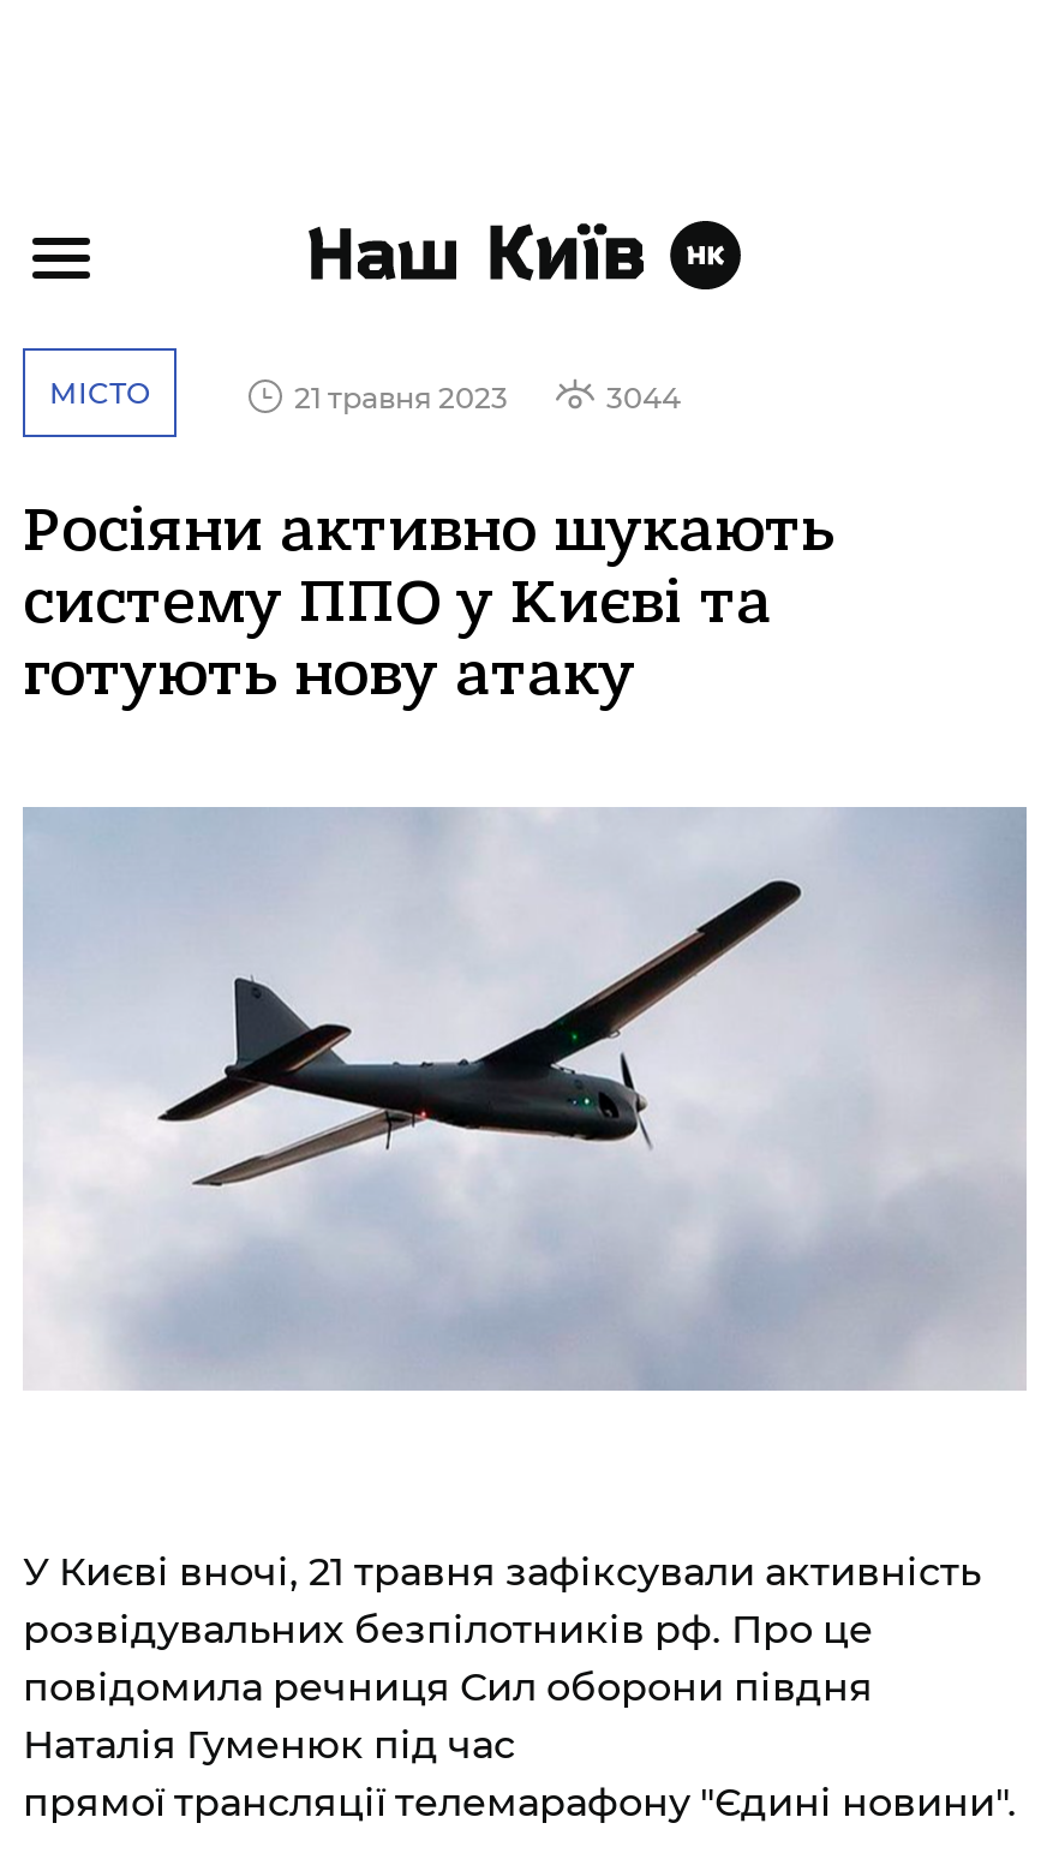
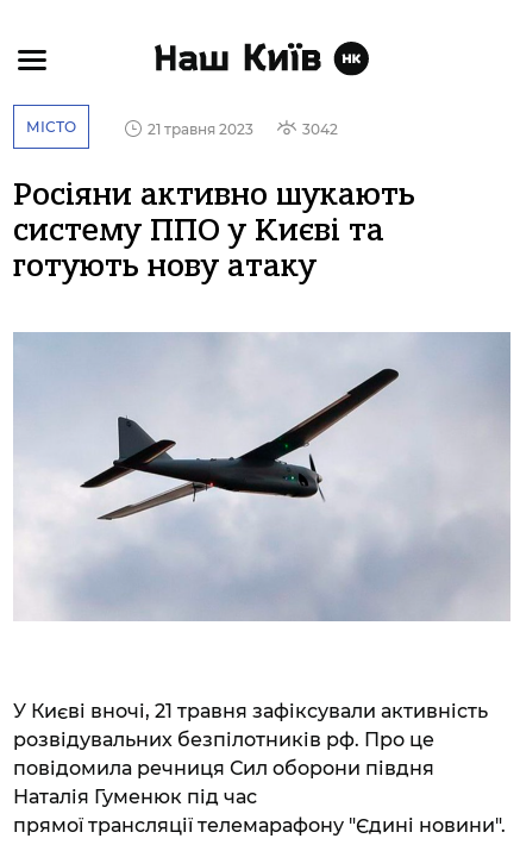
[606,380,681,416] 3044 -> [302,121,338,139] 3042

